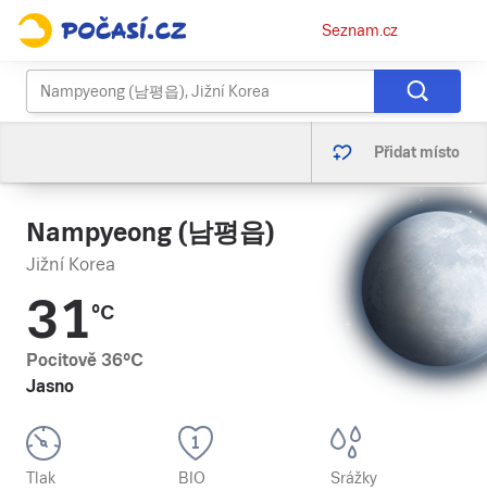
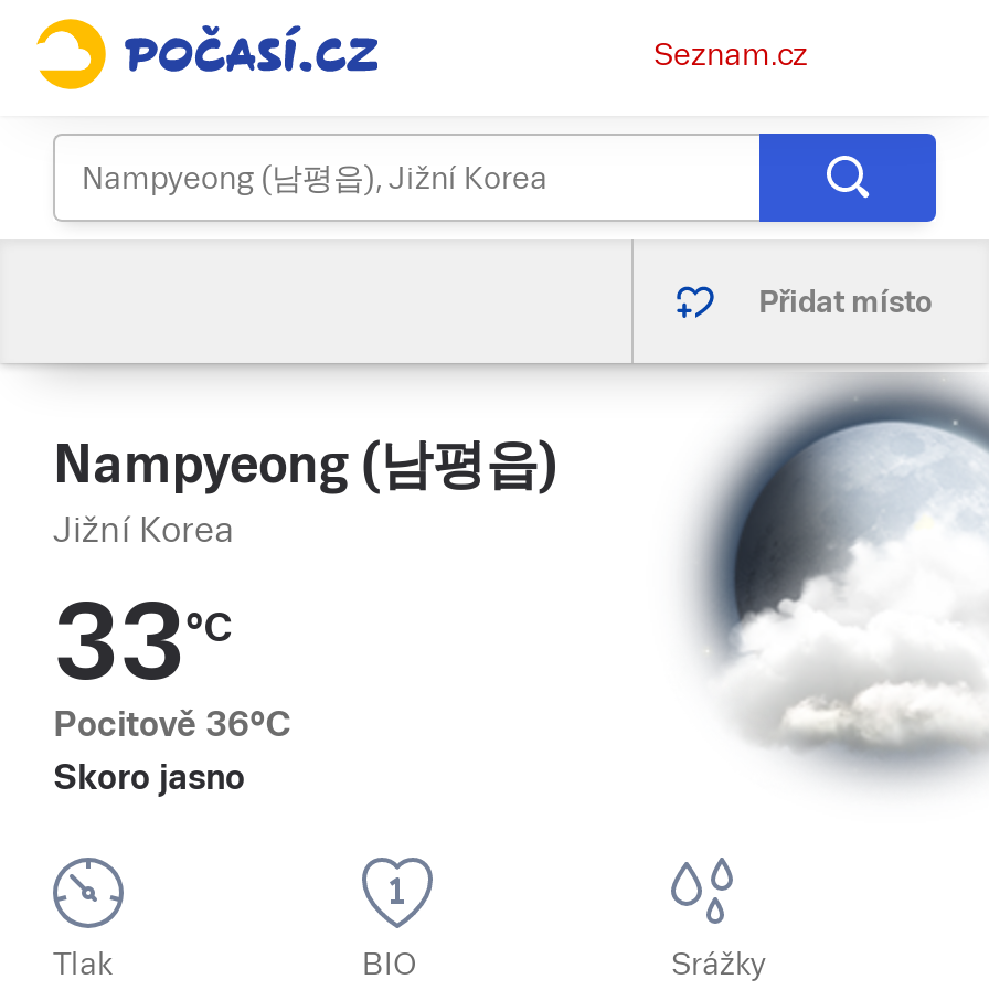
[355,255,484,377] [image] -> [724,509,982,756] [image]
[26,290,114,350] 31°C -> [53,582,232,703] 33°C
[26,376,74,396] Jasno -> [53,756,245,798] Skoro jasno

